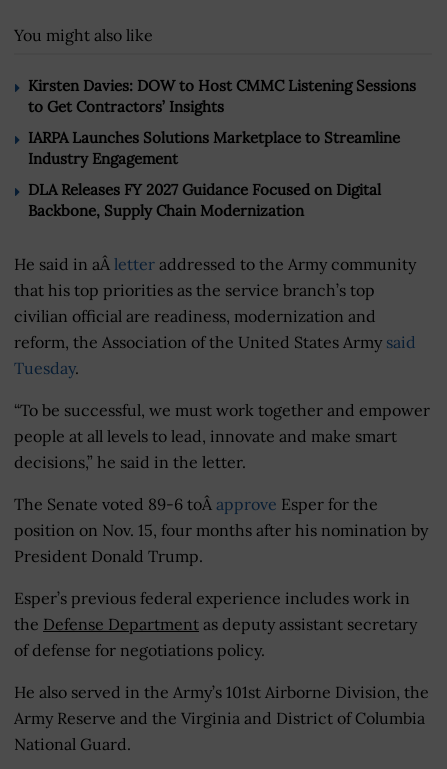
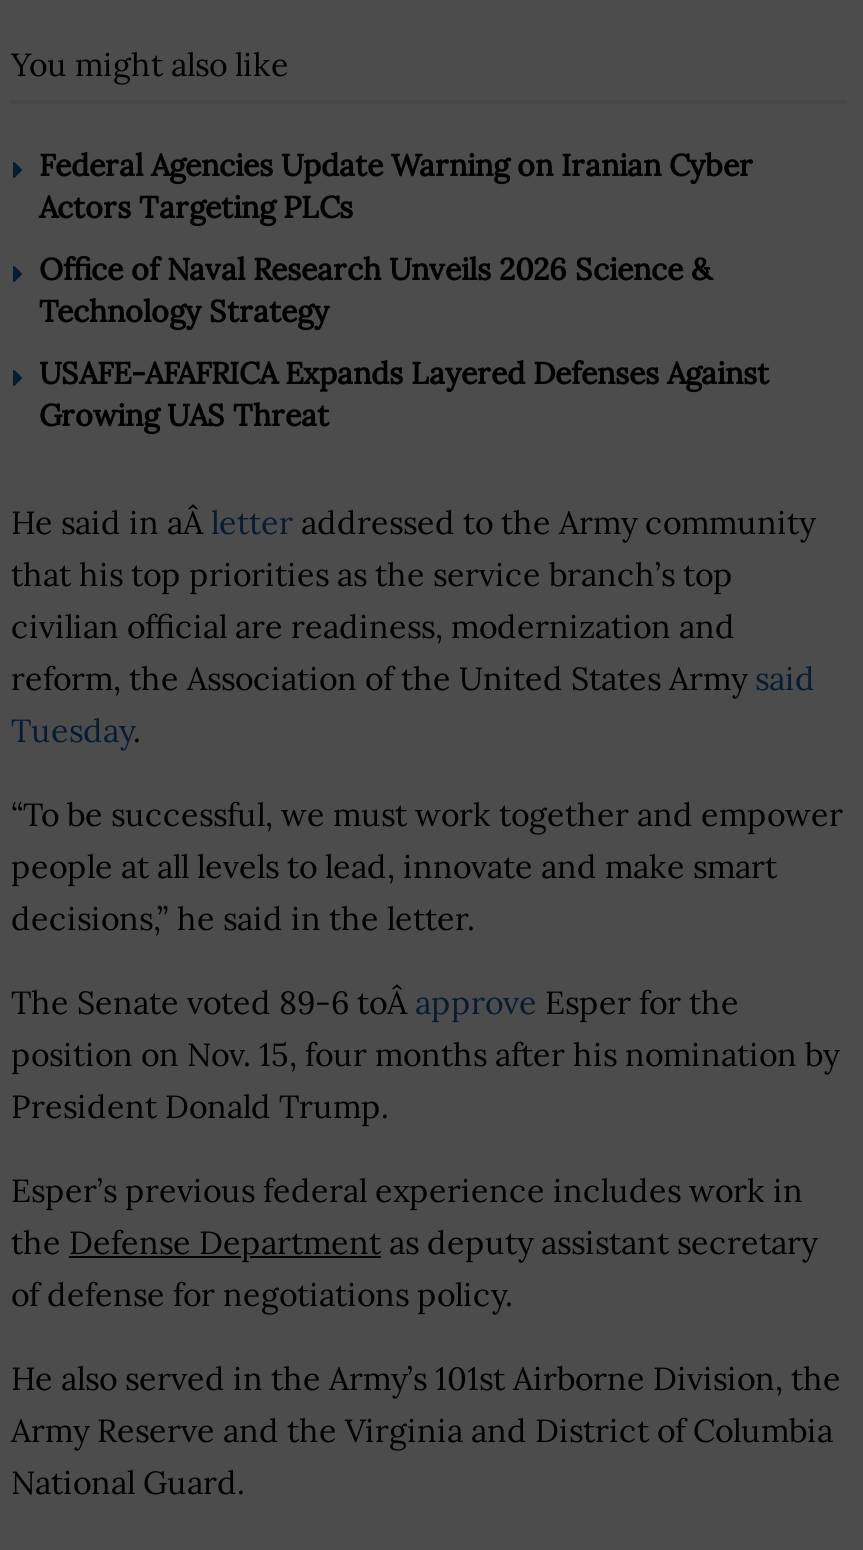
[28,76,416,116] Kirsten Davies: DOW to Host CMMC Listening Sessions | to Get Contractors’ Insights -> [39,145,753,225] Federal Agencies Update Warning on Iranian Cyber | Actors Targeting PLCs
[28,128,400,168] IARPA Launches Solutions Marketplace to Streamline | Industry Engagement -> [39,249,711,329] Office of Naval Research Unveils 2026 Science & | Technology Strategy
[28,180,381,220] DLA Releases FY 2027 Guidance Focused on Digital | Backbone, Supply Chain Modernization -> [39,353,769,433] USAFE-AFAFRICA Expands Layered Defenses Against | Growing UAS Threat

